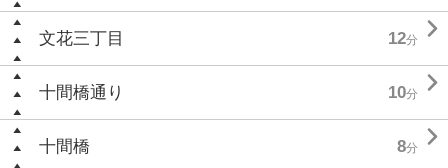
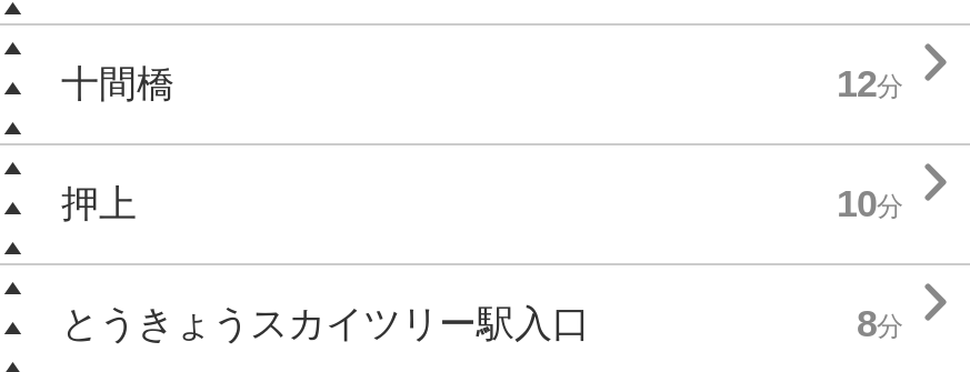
[39,29,124,48] 文花三丁目 -> none
[39,83,124,102] 十間橋通り -> [61,183,137,225] 押上
moved [39,137,90,156] -> [61,63,174,105]: 十間橋
none -> [61,303,590,345] とうきょうスカイツリー駅入口

